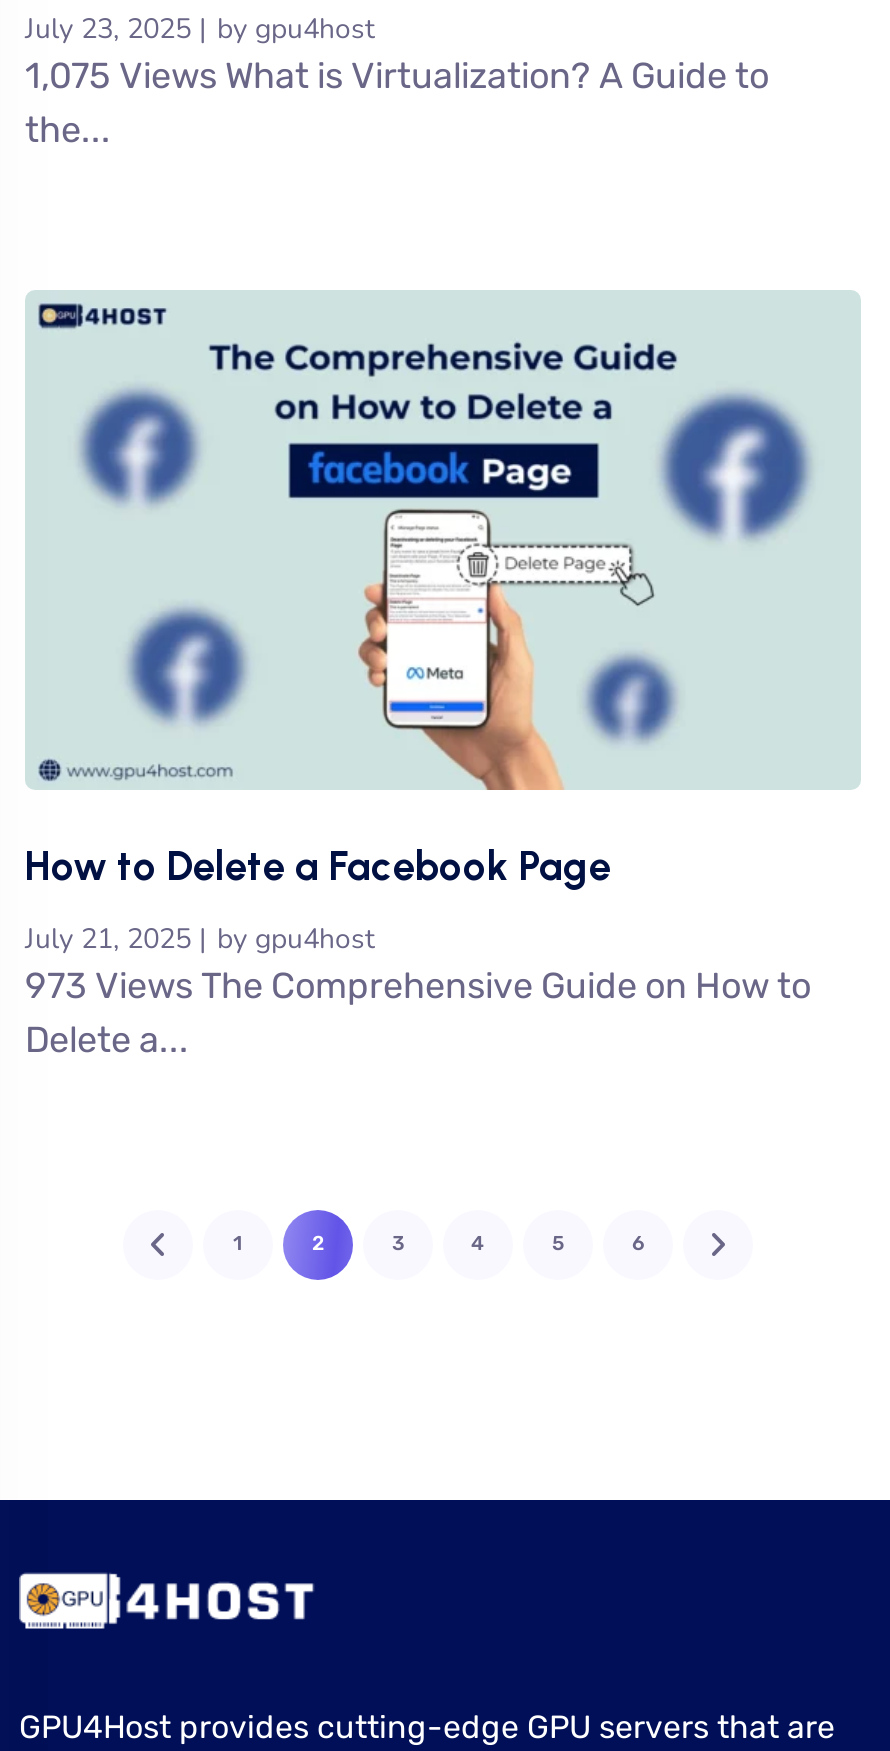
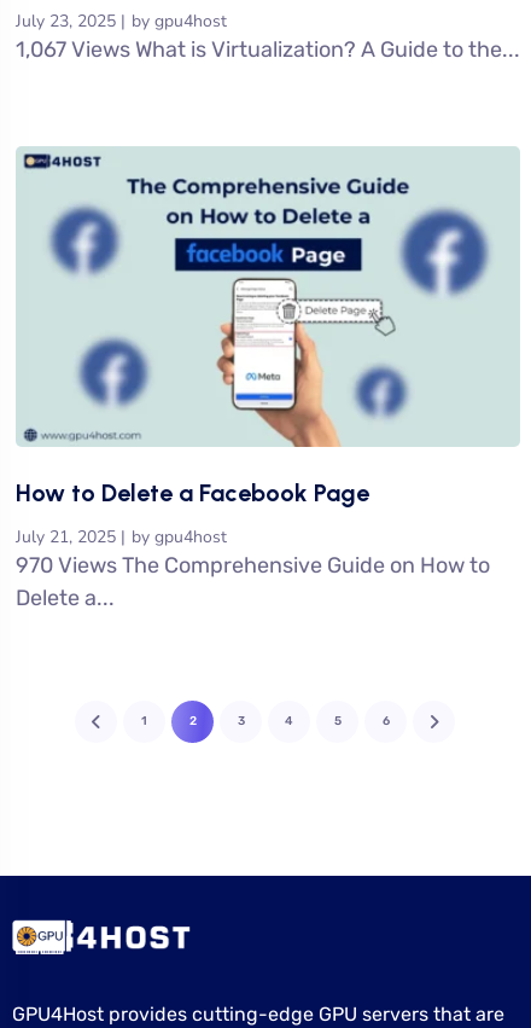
[25,54,769,152] 1,075 Views What is Virtualization? A Guide to | the... -> [16,36,520,63] 1,067 Views What is Virtualization? A Guide to the...
[25,963,811,1007] 973 Views The Comprehensive Guide on How to -> [16,552,490,579] 970 Views The Comprehensive Guide on How to

